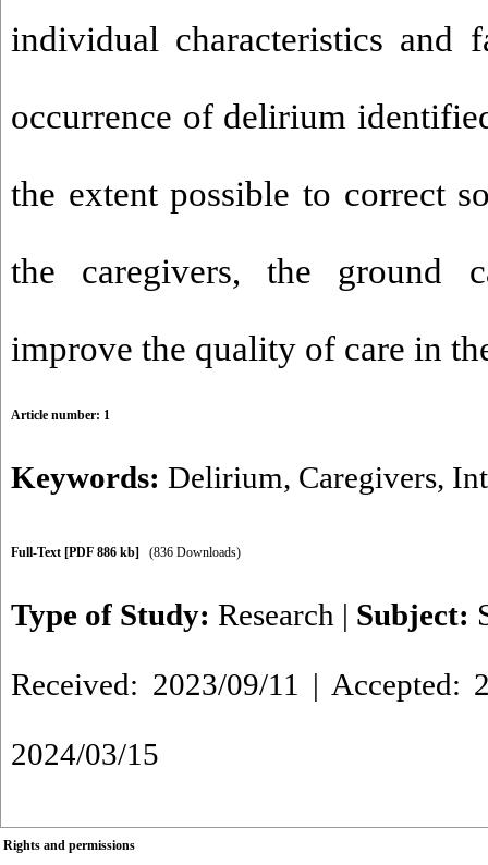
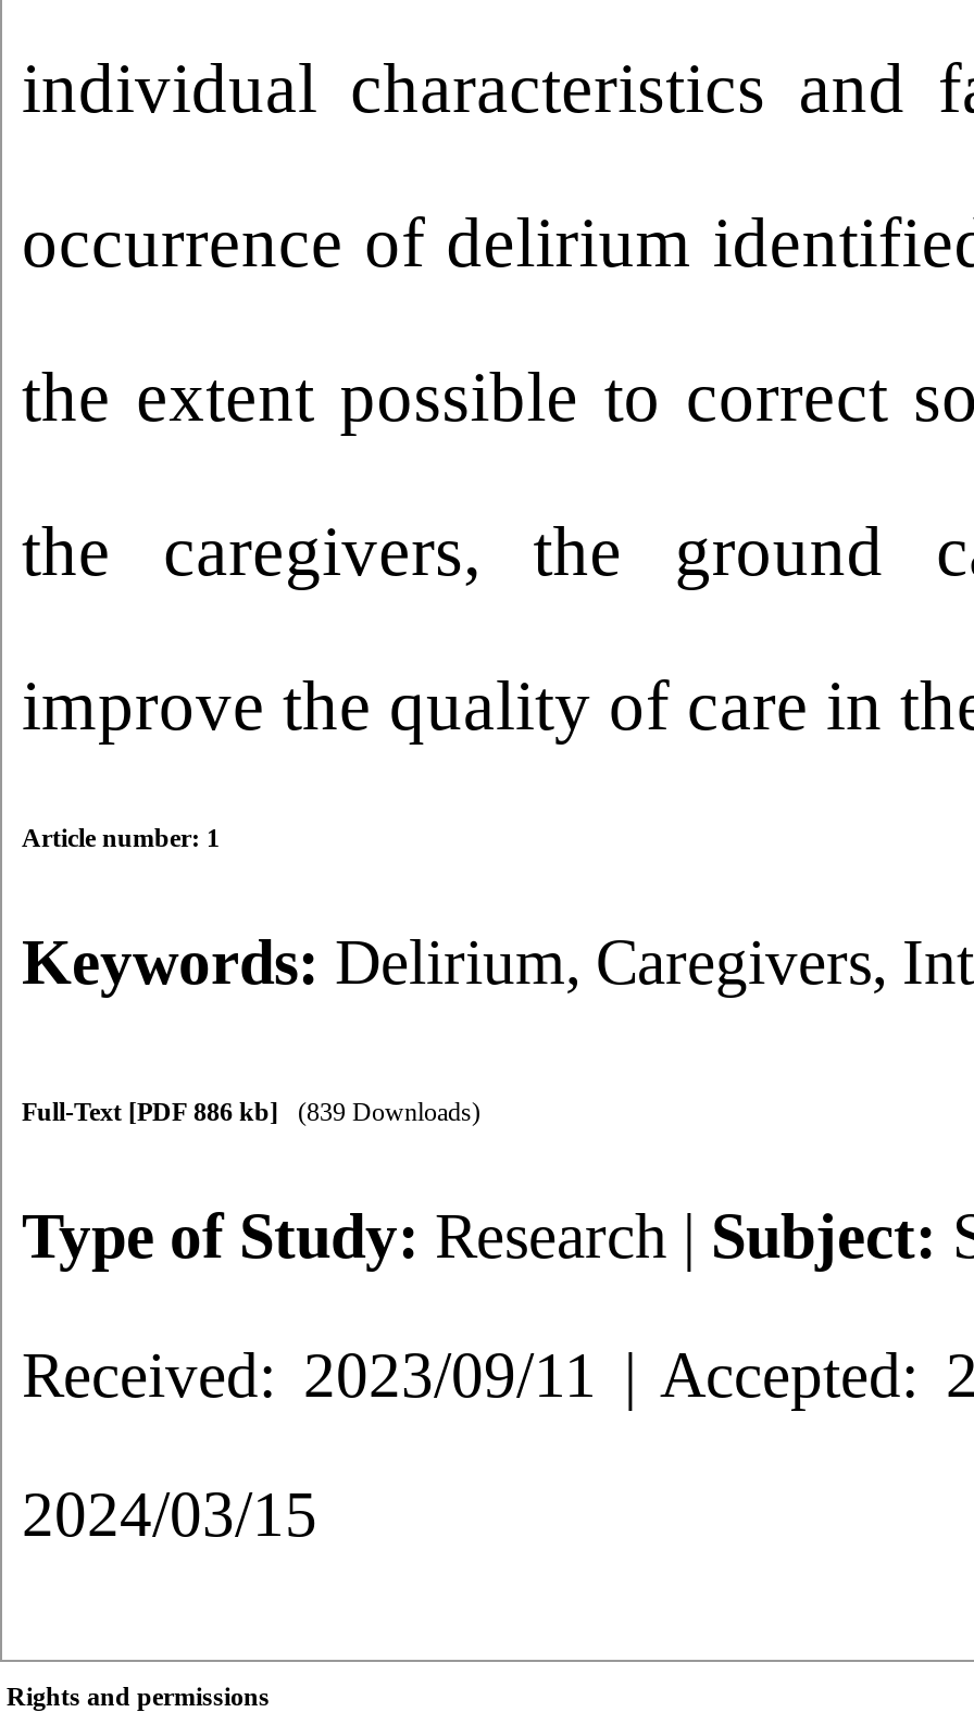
[11,545,241,560] Full-Text [PDF 886 kb] (836 Downloads) -> [22,1097,480,1127] Full-Text [PDF 886 kb] (839 Downloads)

